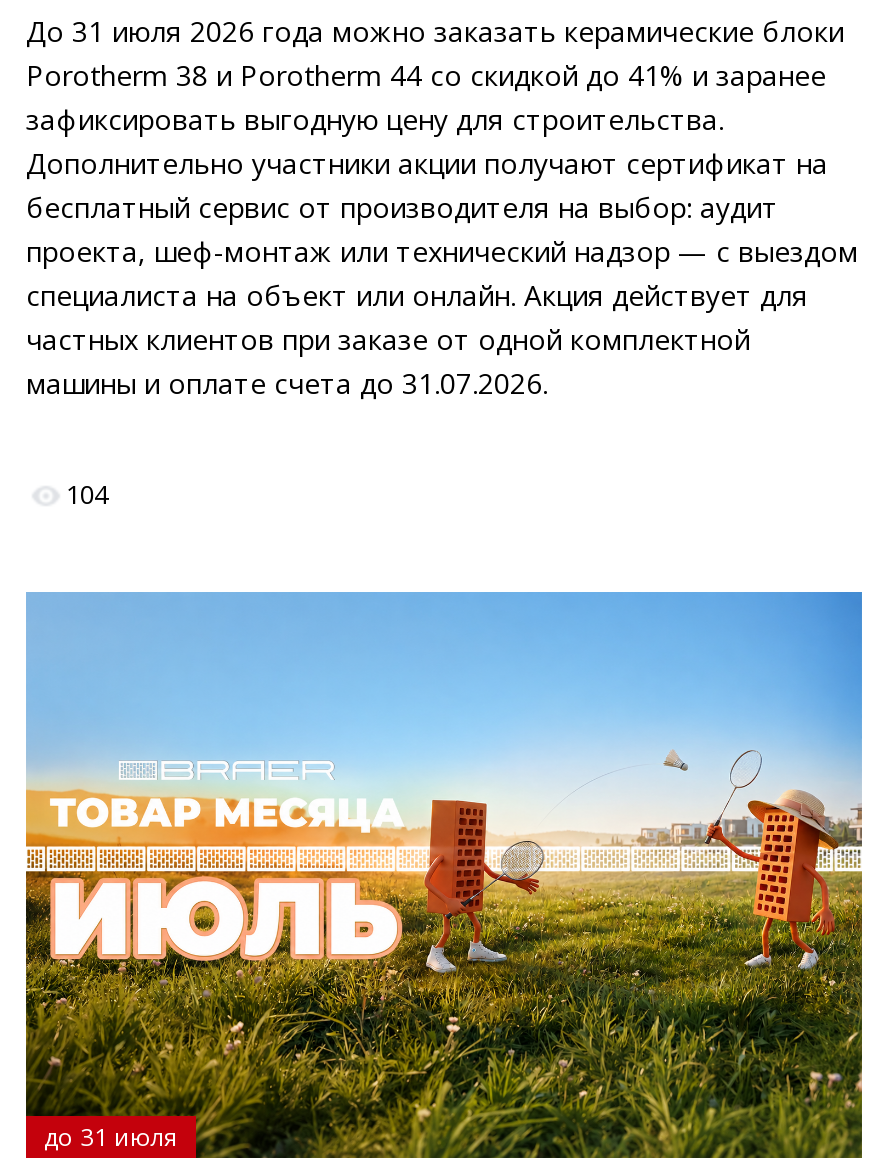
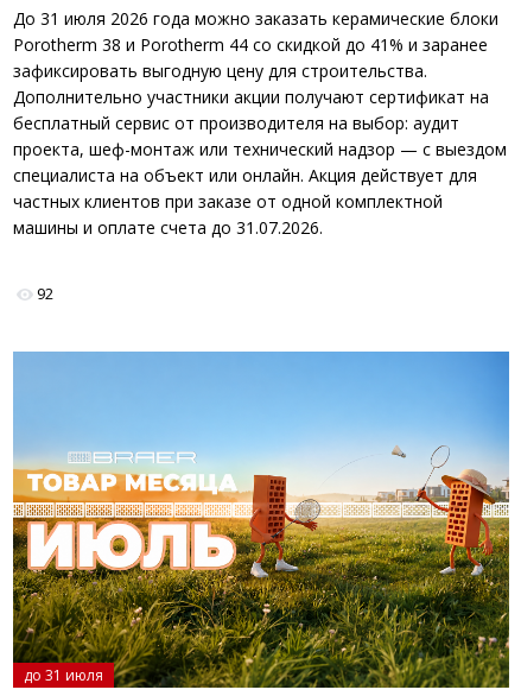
[66,476,108,512] 104 -> [37,283,53,304] 92

